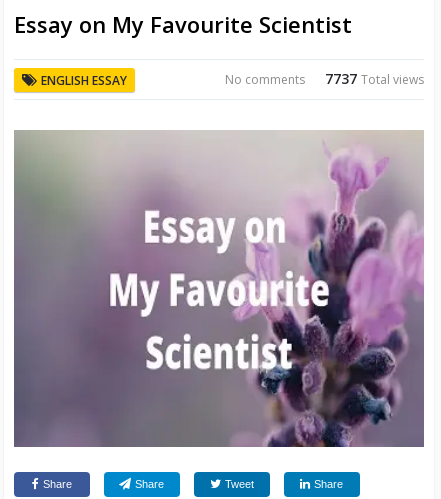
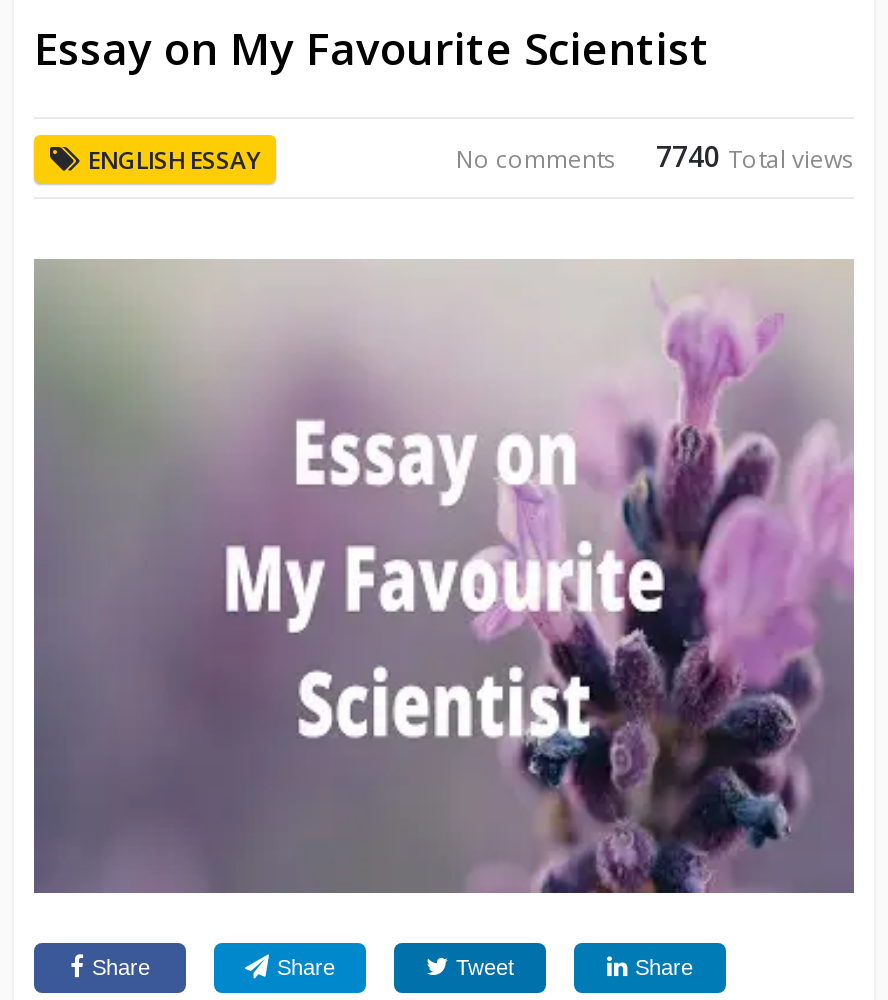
[225,69,424,88] No comments 7737 Total views -> [456,137,854,175] No comments 7740 Total views

